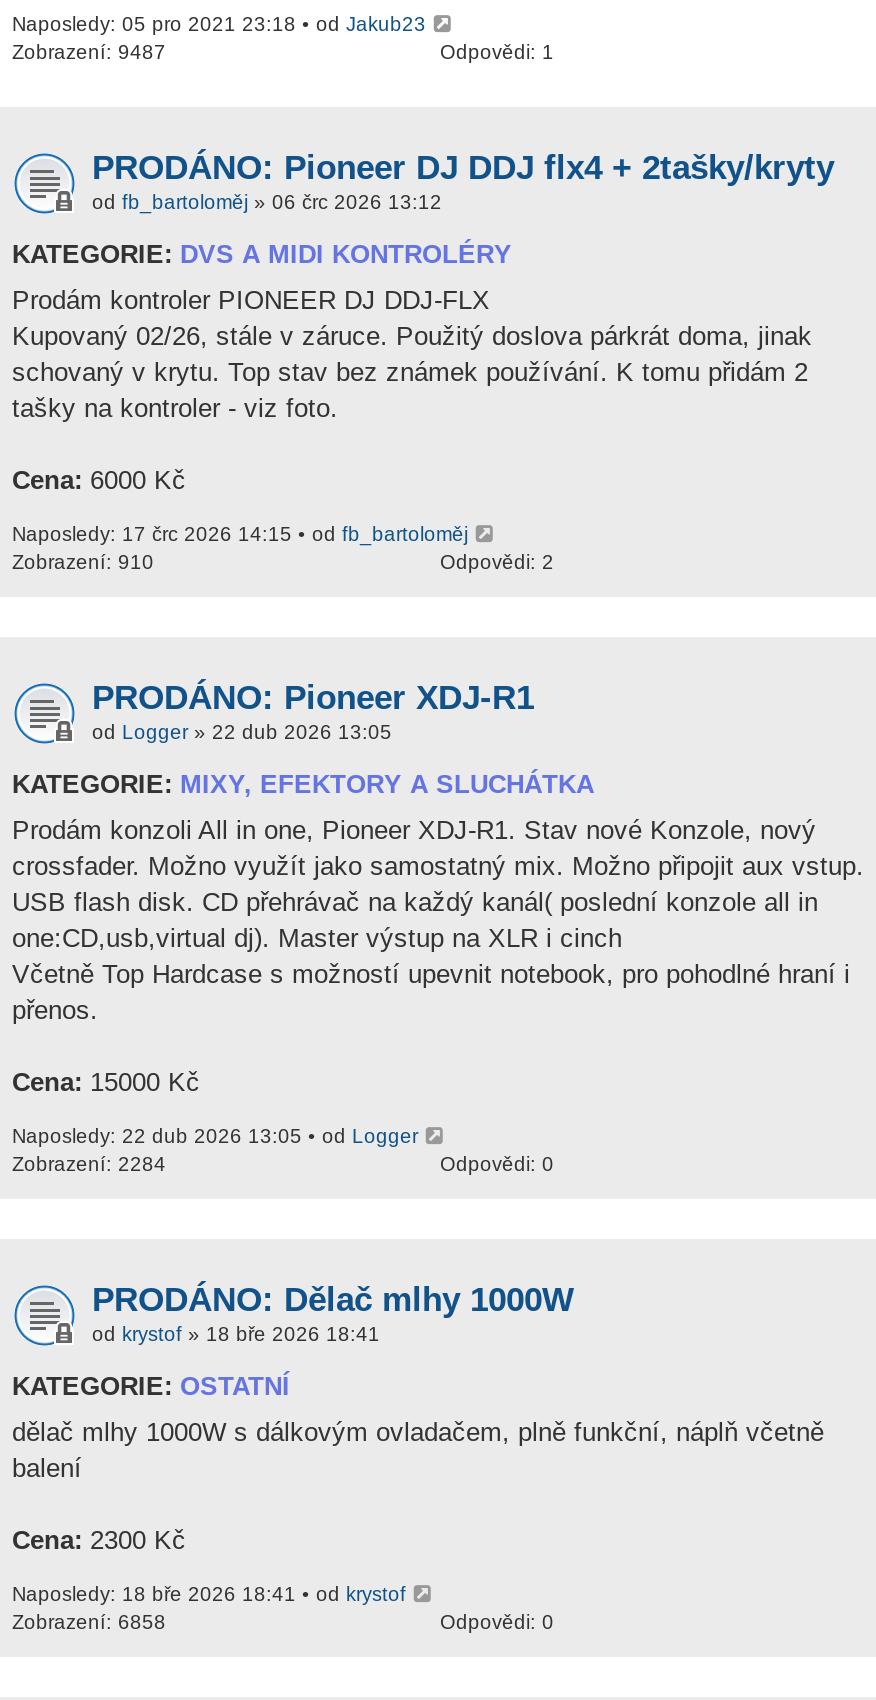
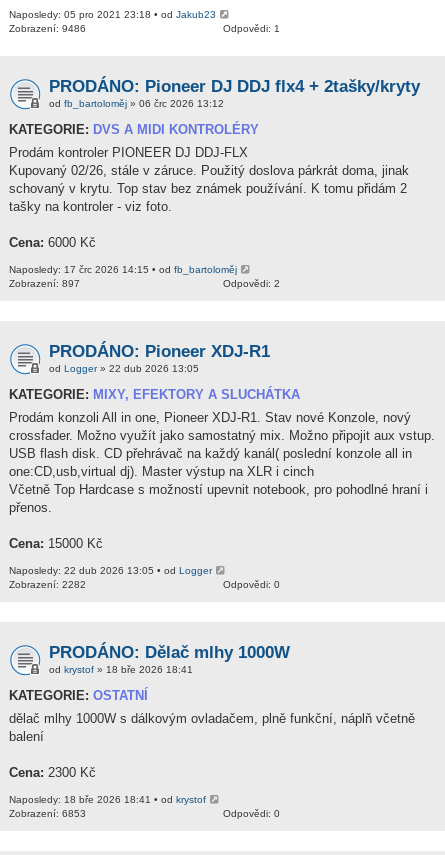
[12,41,166,63] Zobrazení: 9487 -> [9,23,86,34] Zobrazení: 9486
[12,551,154,573] Zobrazení: 910 -> [9,278,80,289] Zobrazení: 897
[12,1153,166,1175] Zobrazení: 2284 -> [9,579,86,590] Zobrazení: 2282
[12,1611,166,1633] Zobrazení: 6858 -> [9,808,86,819] Zobrazení: 6853

